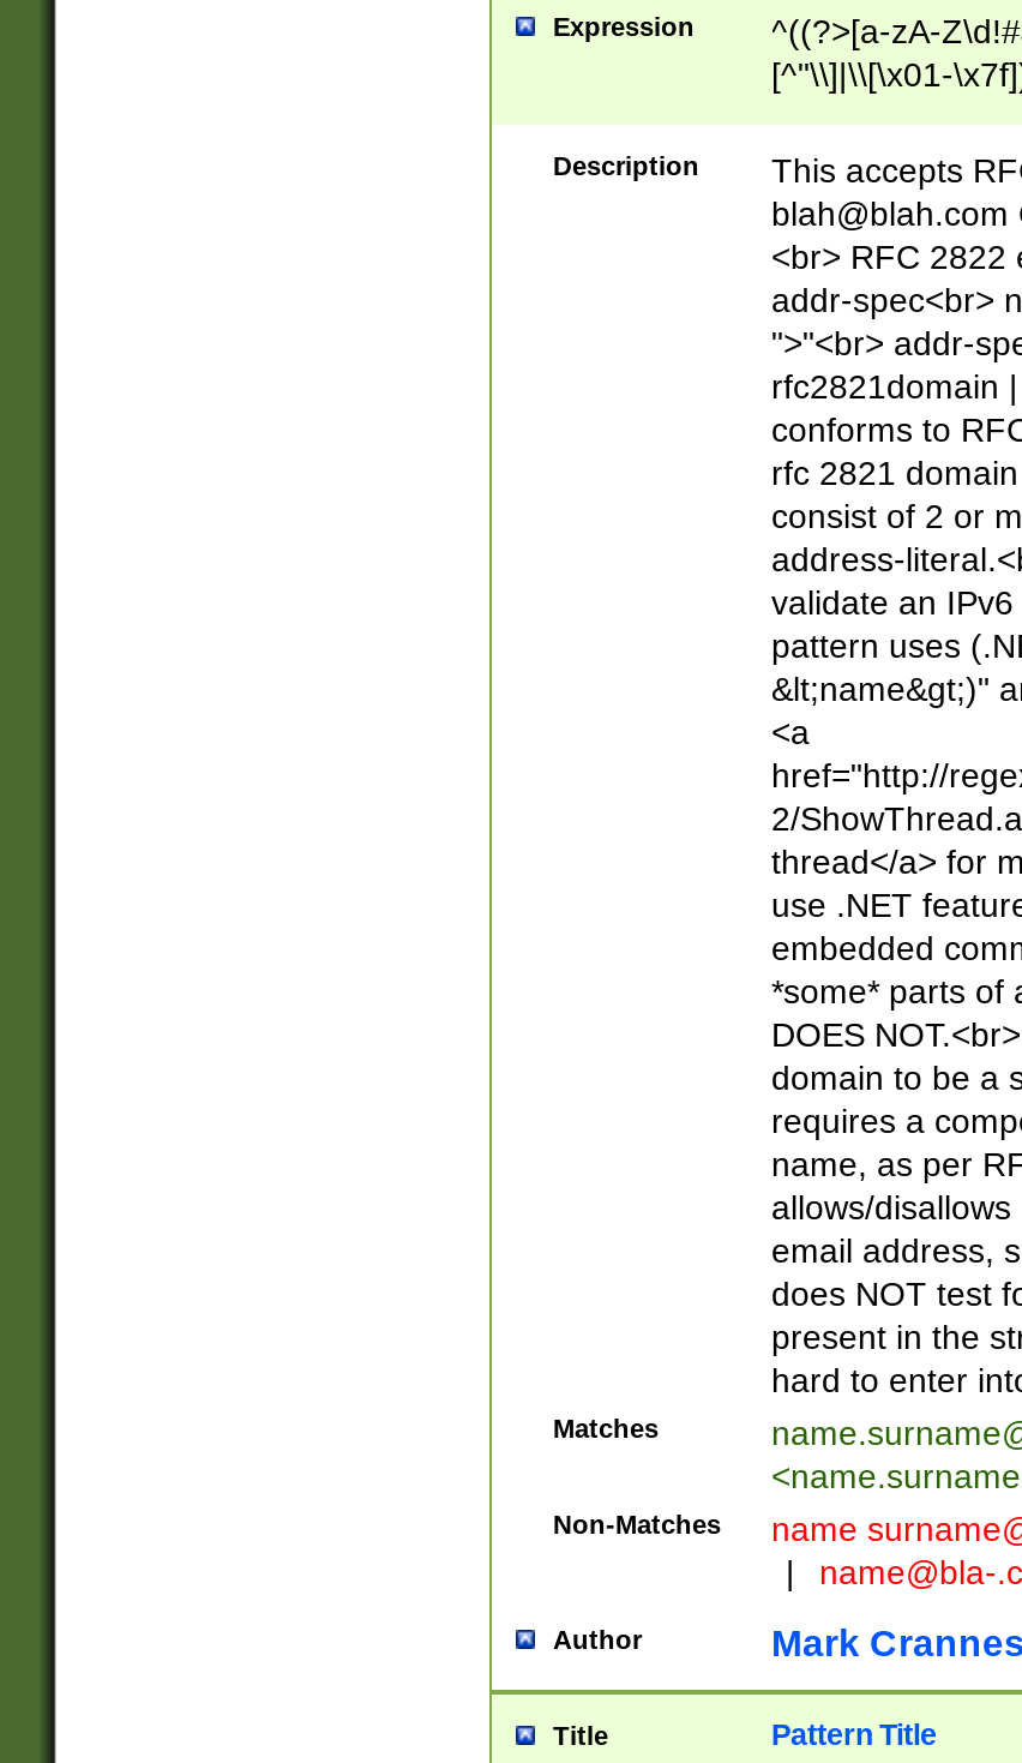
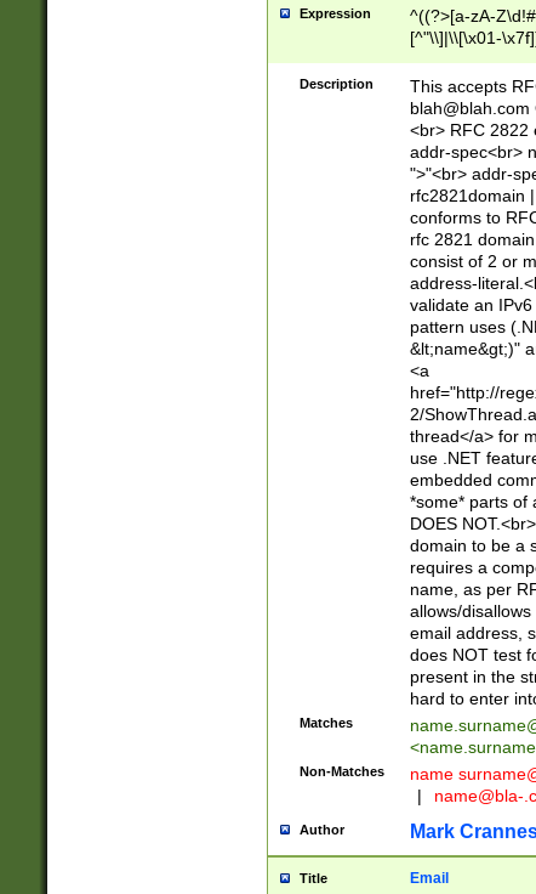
[771,1719,937,1753] Pattern Title -> [409,870,448,887] Email

